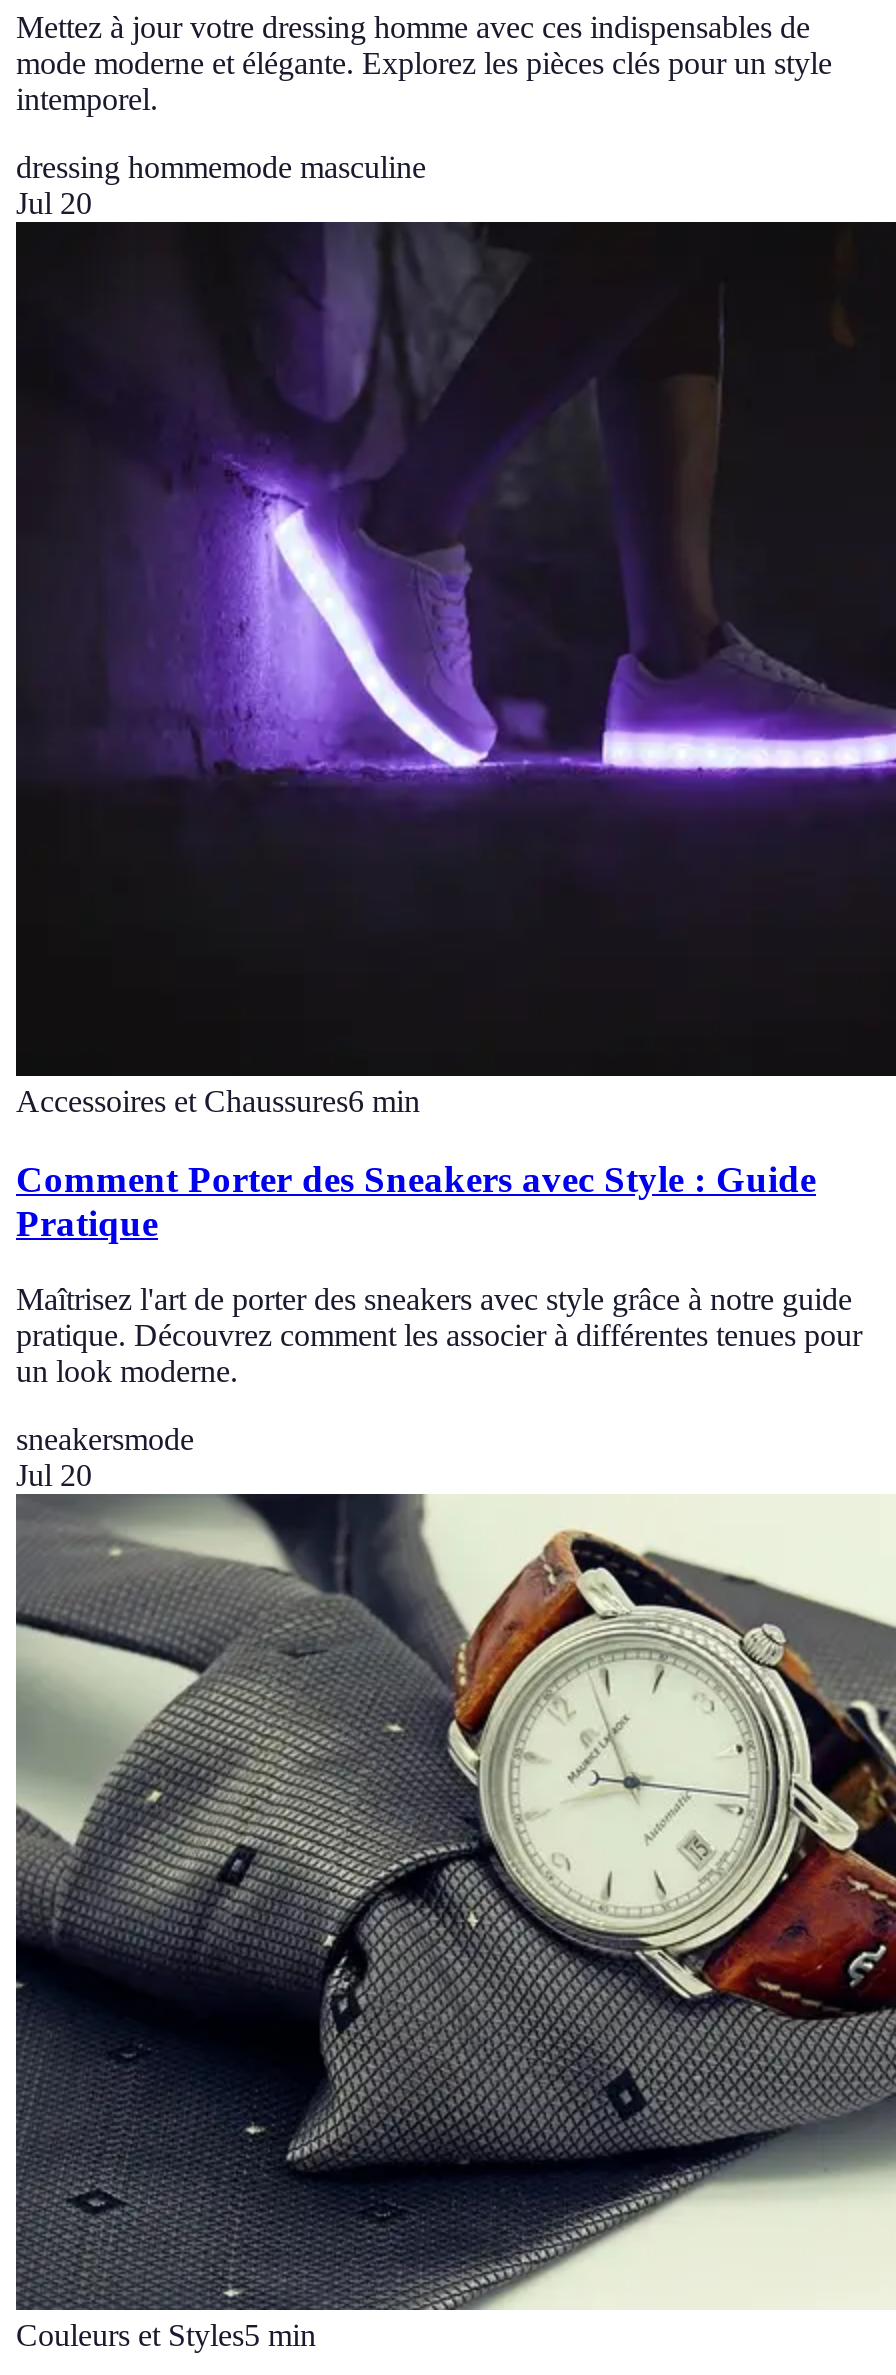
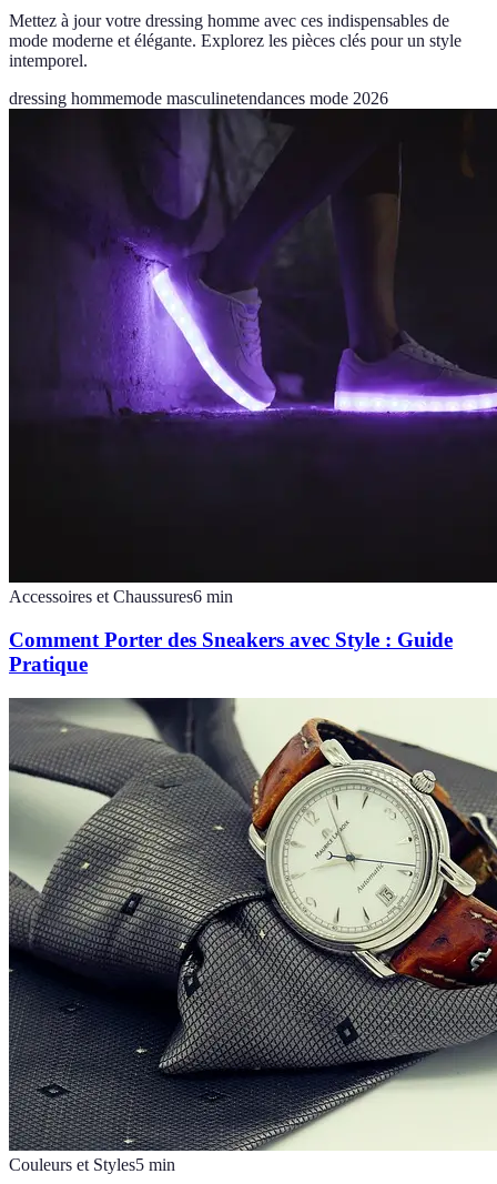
[16,149,426,219] dressing hommemode masculine | Jul 20 -> [9,89,388,108] dressing hommemode masculinetendances mode 2026
[16,1282,862,1492] Maîtrisez l'art de porter des sneakers avec style grâce à notre guide | pratique. Découvrez comment les associer à différentes tenues pour | un look moderne. | sneakersmode | Jul 20 -> none

